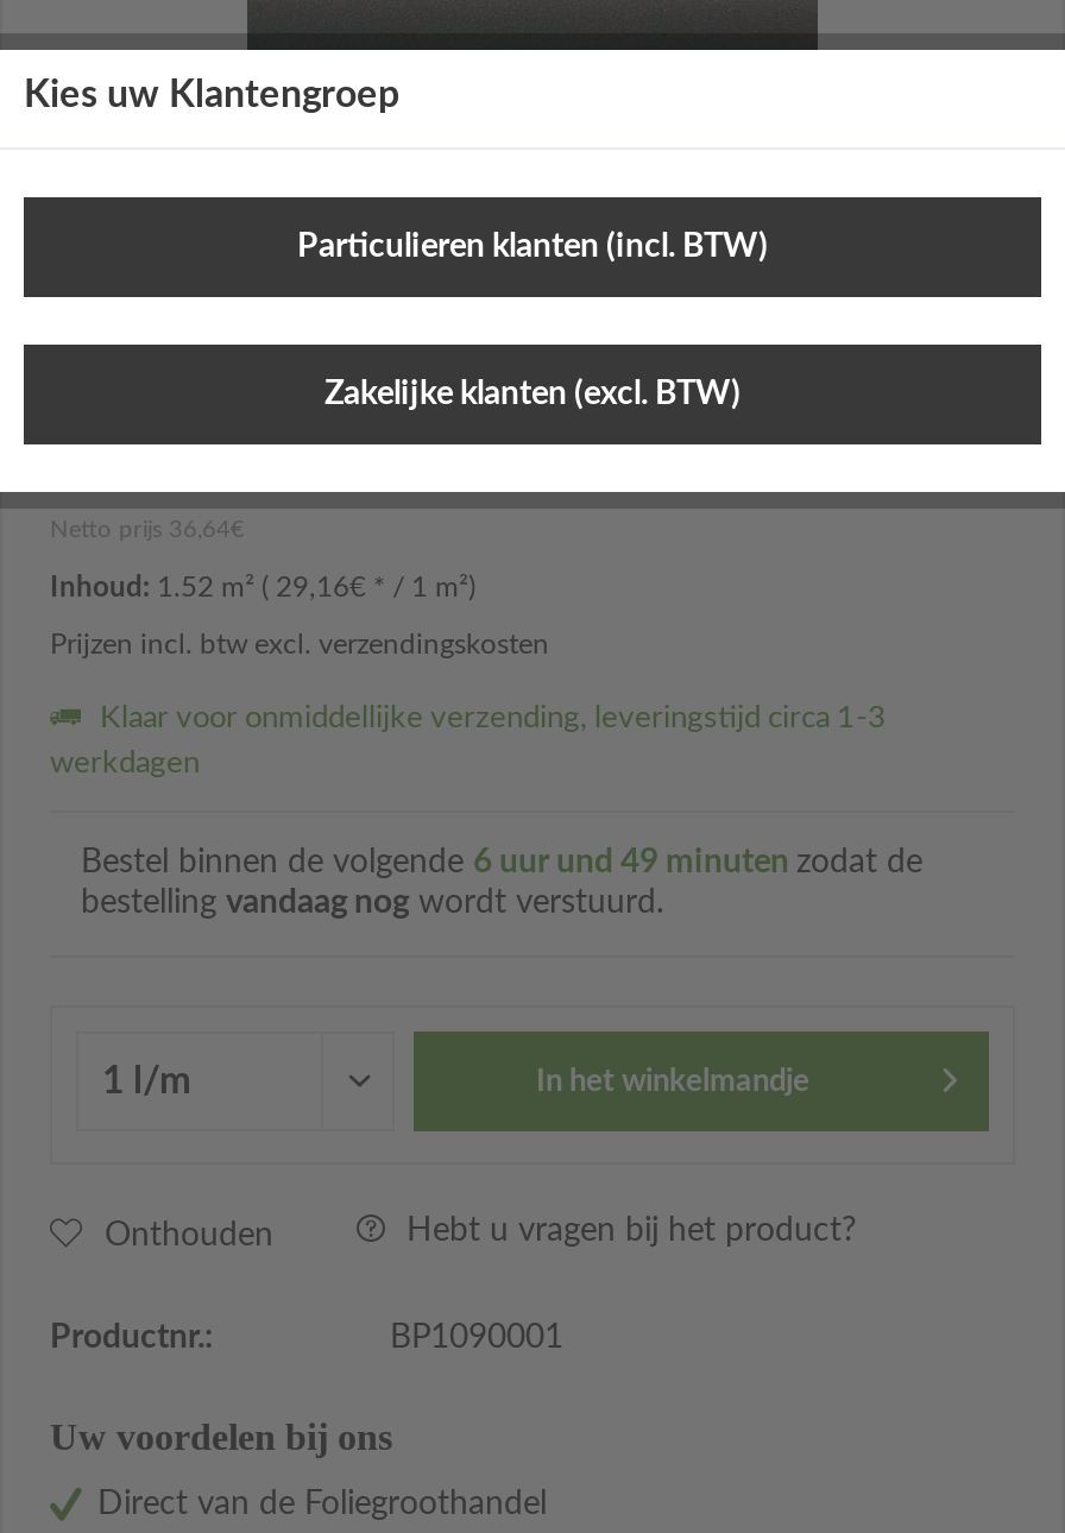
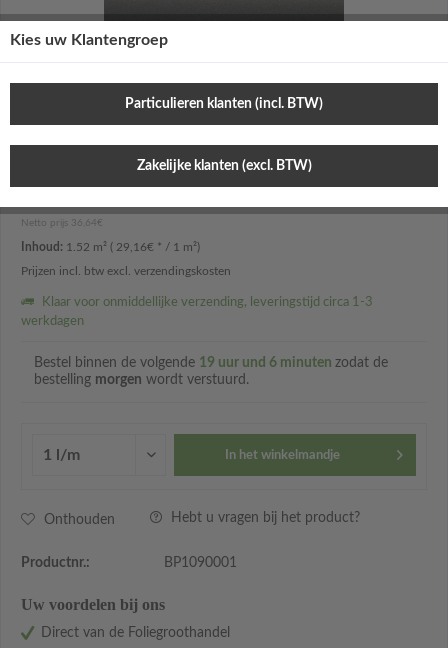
[81,846,922,920] Bestel binnen de volgende 6 uur und 49 minuten zodat de | bestelling vandaag nog wordt verstuurd. -> [34,356,388,387] Bestel binnen de volgende 19 uur und 6 minuten zodat de | bestelling morgen wordt verstuurd.

